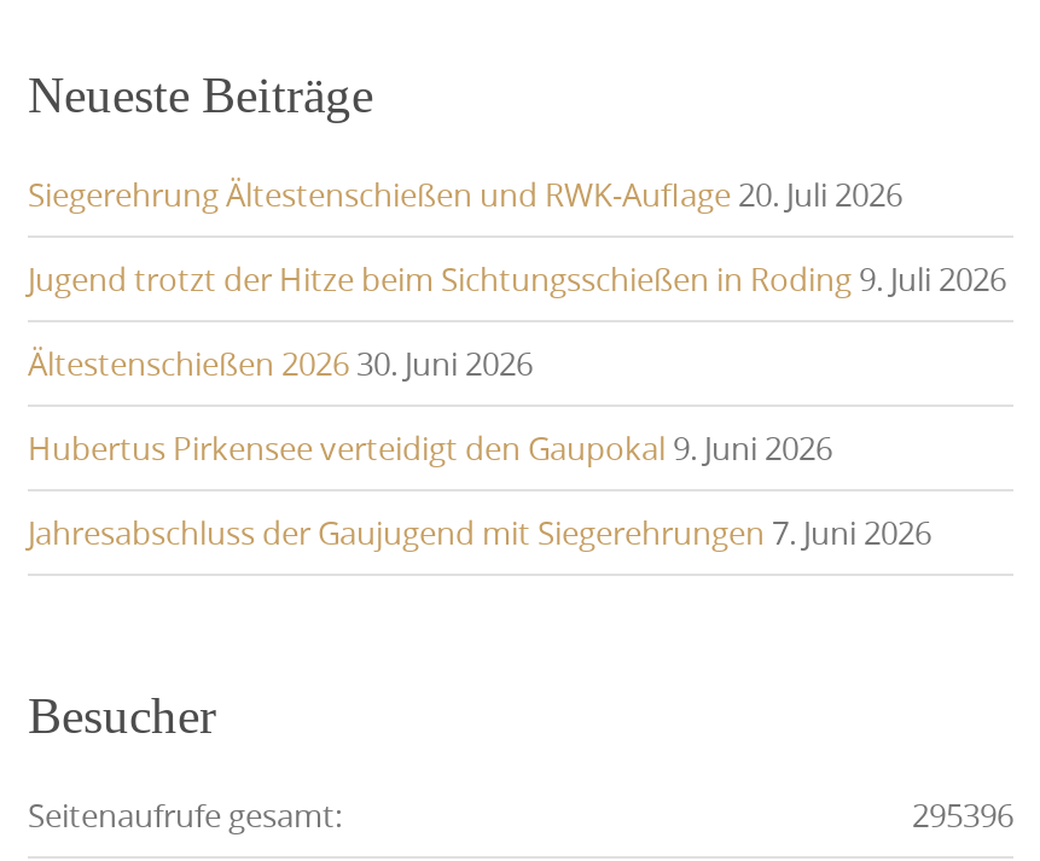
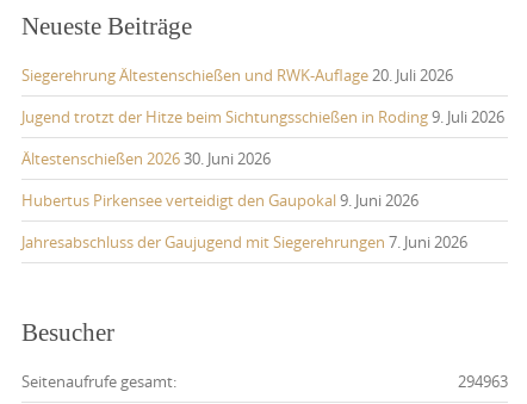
[912,792,1013,836] 295396 -> [458,370,508,392] 294963

